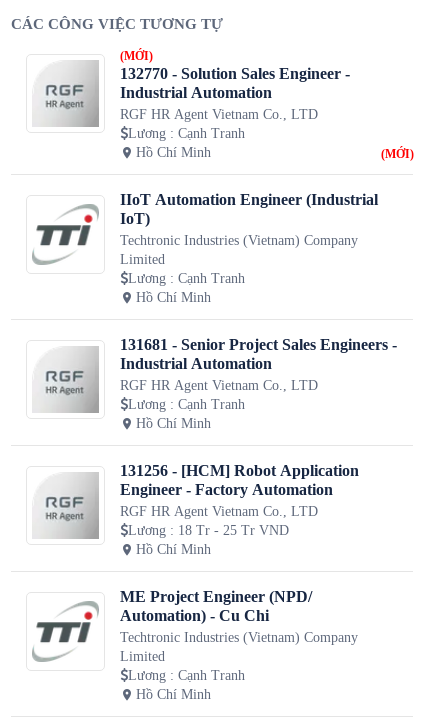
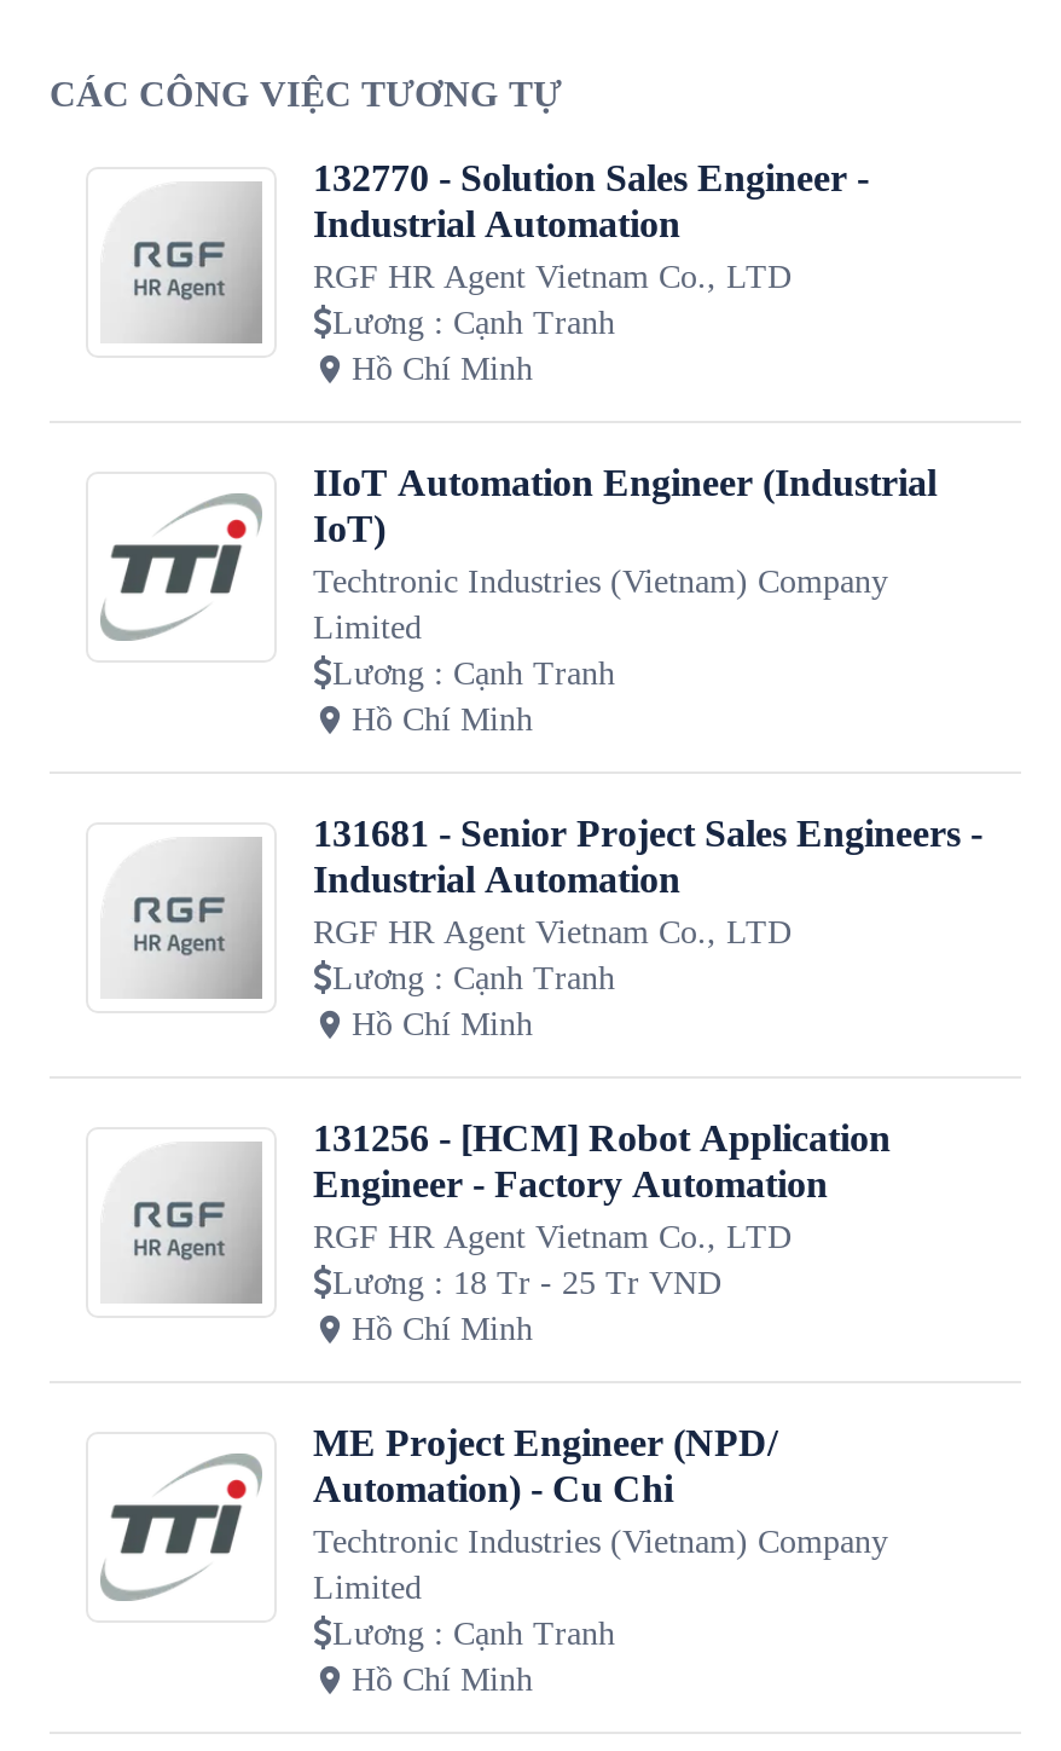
[120,49,153,63] (MỚI) -> none
[34,84,99,142] [image] -> [103,239,265,346] [image]
[380,147,413,161] (MỚI) -> none

